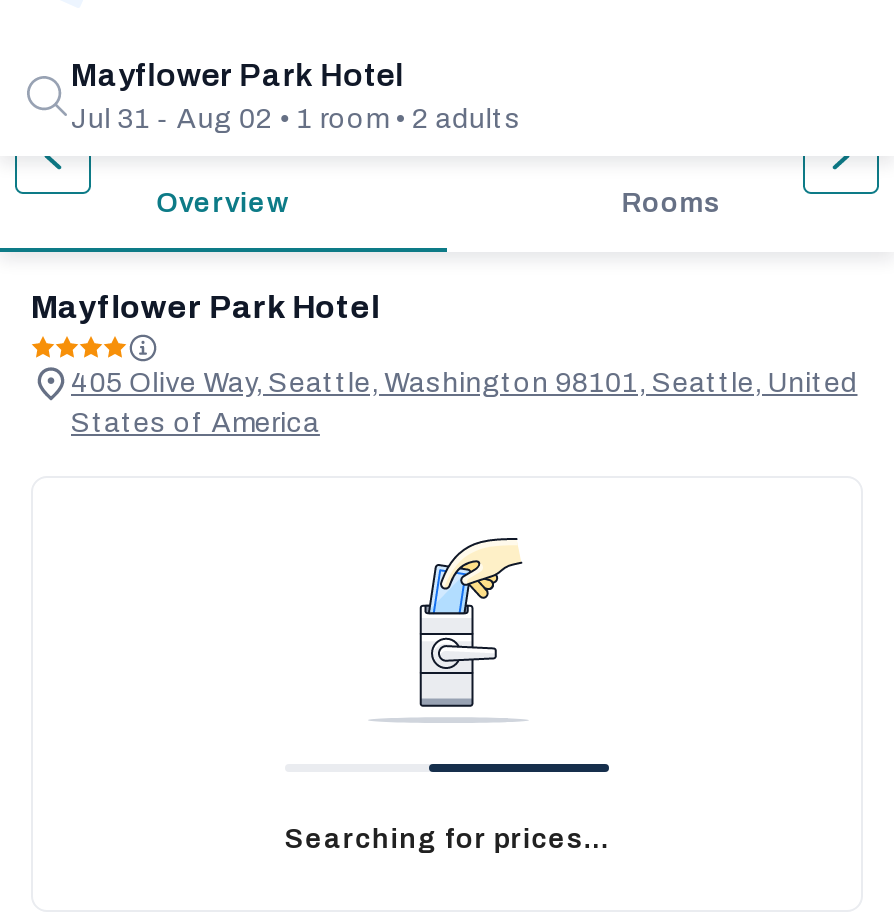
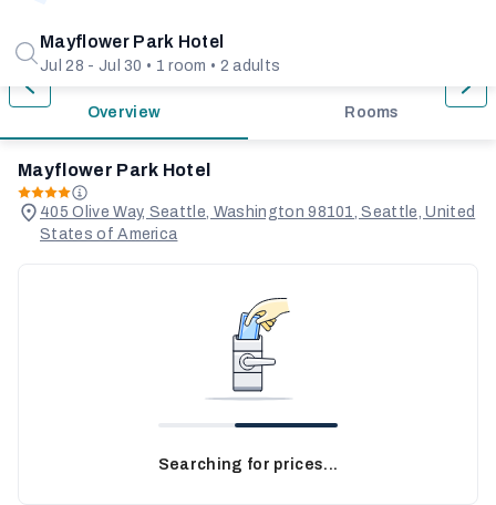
[71,104,521,134] Jul 31 - Aug 02 • 1 room • 2 adults -> [40,58,280,74] Jul 28 - Jul 30 • 1 room • 2 adults

